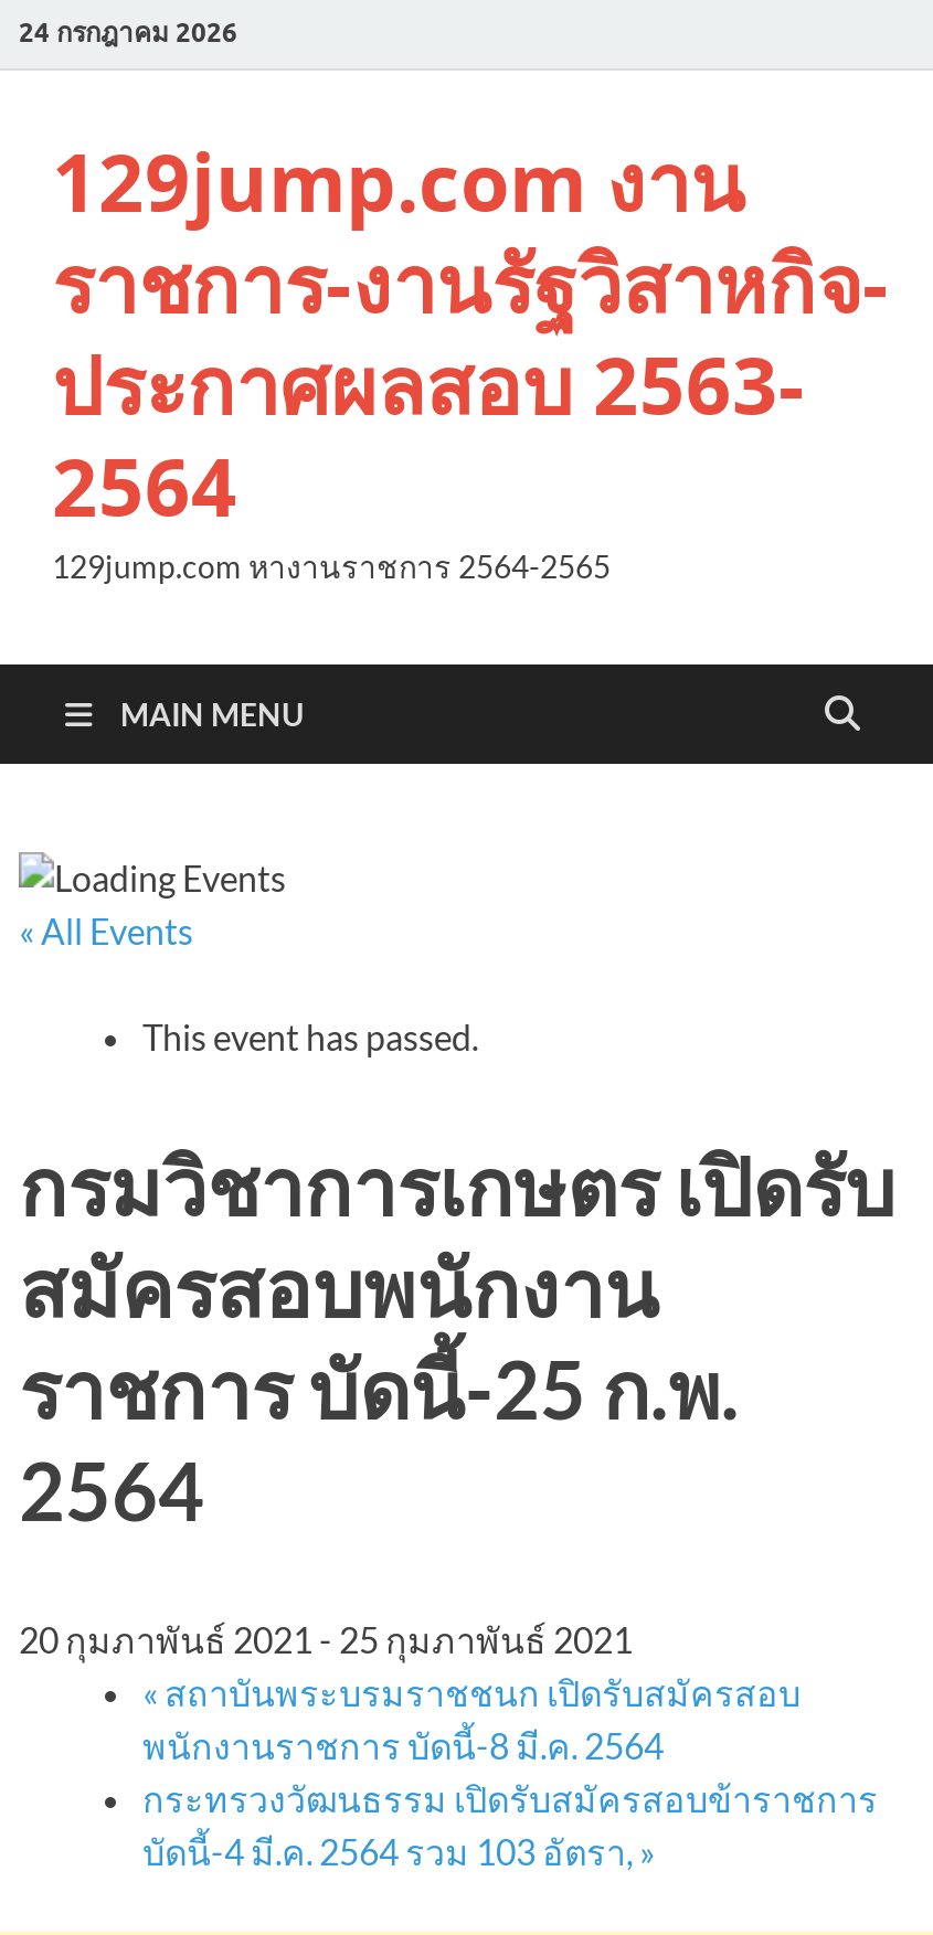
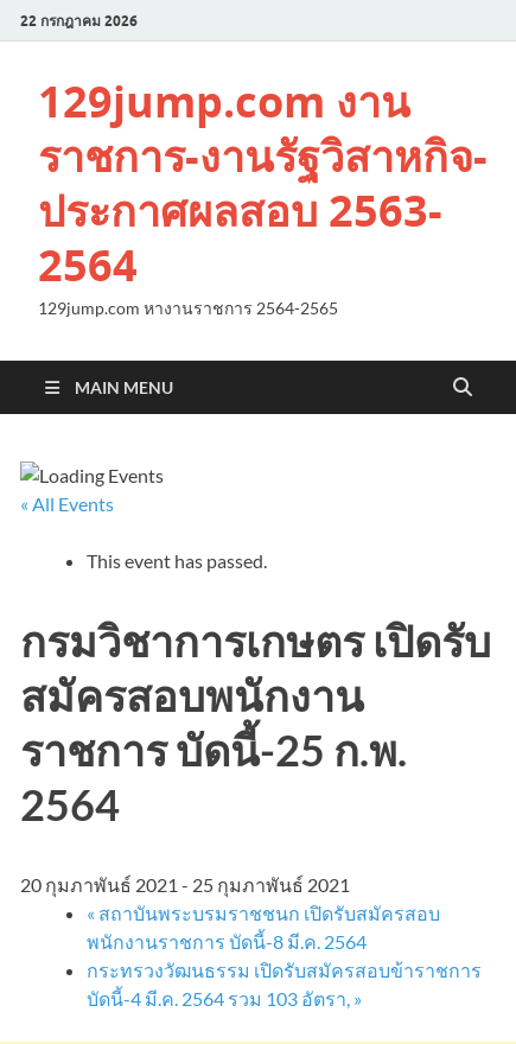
[19,14,237,47] 24 กรกฎาคม 2026 -> [20,11,138,29] 22 กรกฎาคม 2026

